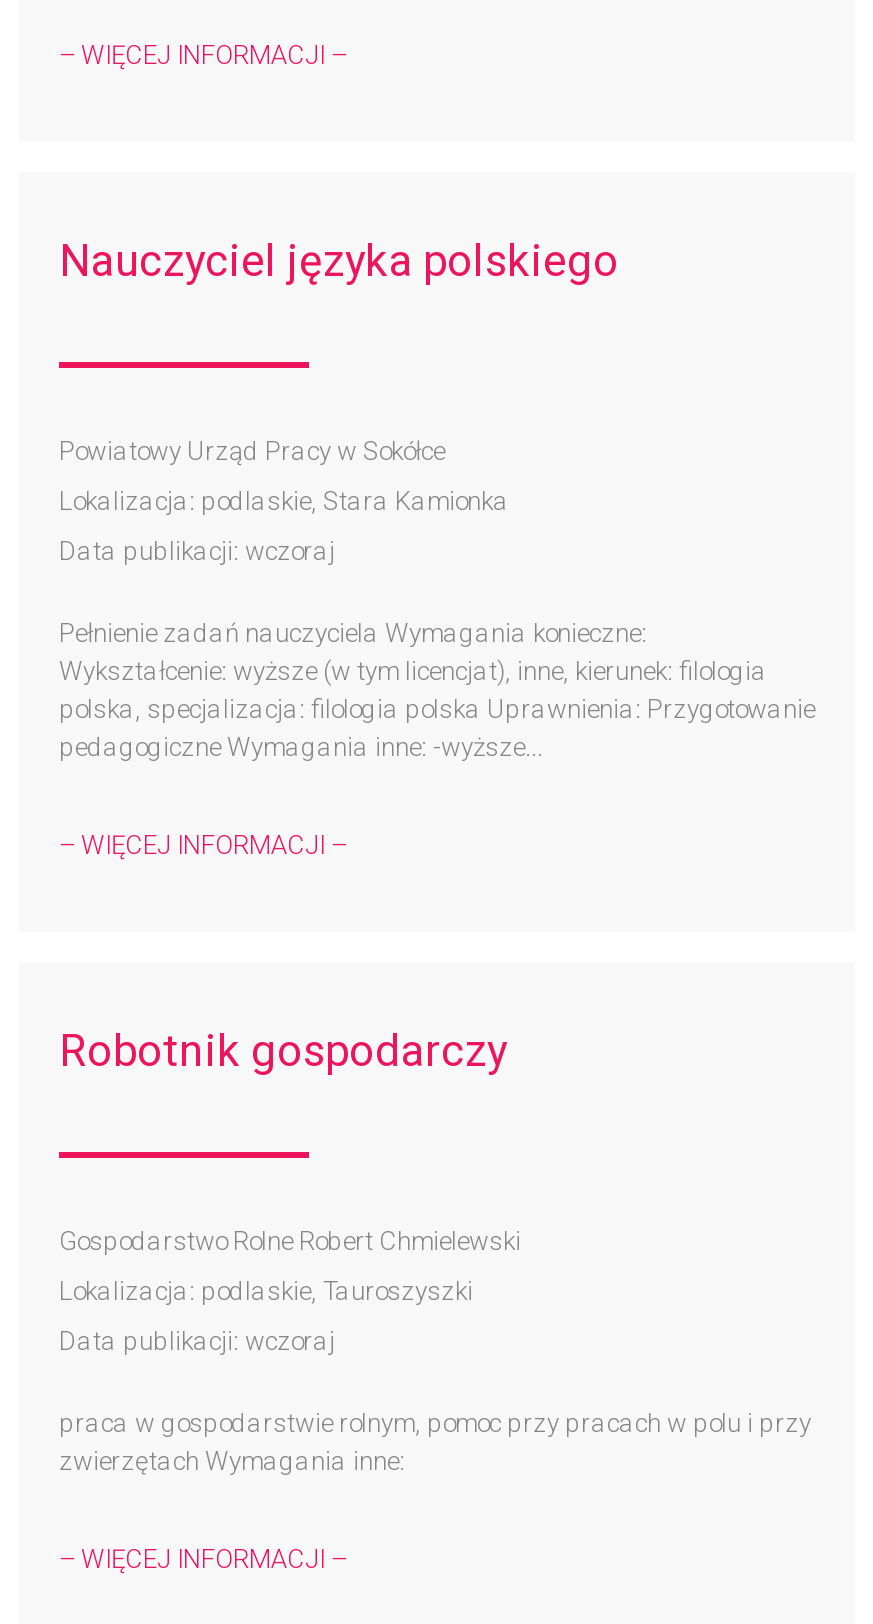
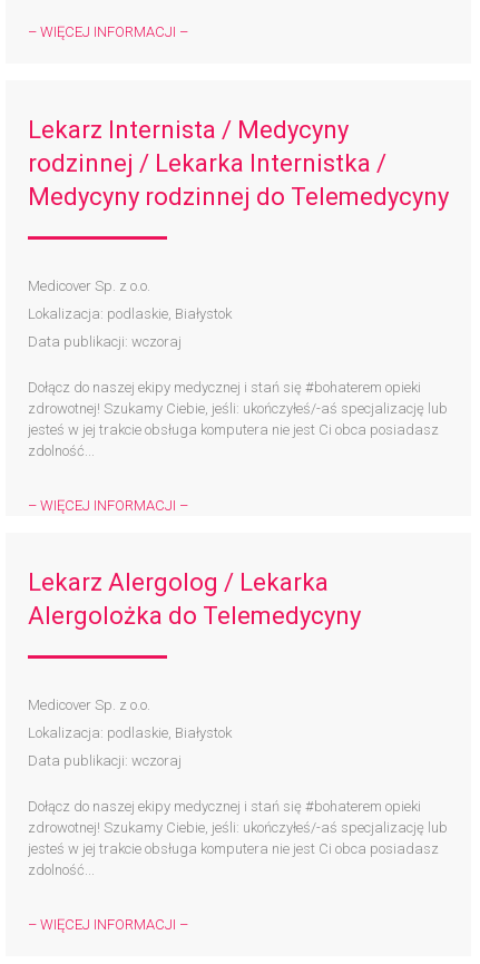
[59,236,619,286] Nauczyciel języka polskiego -> [28,116,449,211] Lekarz Internista / Medycyny | rodzinnej / Lekarka Internistka / | Medycyny rodzinnej do Telemedycyny
[59,436,445,466] Powiatowy Urząd Pracy w Sokółce -> [28,277,150,294] Medicover Sp. z o.o.
[59,486,509,516] Lokalizacja: podlaskie, Stara Kamionka -> [28,305,232,322] Lokalizacja: podlaskie, Białystok
[59,618,815,762] Pełnienie zadań nauczyciela Wymagania konieczne: | Wykształcenie: wyższe (w tym licencjat), inne, kierunek: filologia | polska, specjalizacja: filologia polska Uprawnienia: Przygotowanie | pedagogiczne Wymagania inne: -wyższe... -> [28,379,448,459] Dołącz do naszej ekipy medycznej i stań się #bohaterem opieki | zdrowotnej! Szukamy Ciebie, jeśli: ukończyłeś/-aś specjalizację lub | jesteś w jej trakcie obsługa komputera nie jest Ci obca posiadasz | zdolność...
[59,1026,507,1076] Robotnik gospodarczy -> [28,568,361,630] Lekarz Alergolog / Lekarka | Alergolożka do Telemedycyny
[59,1226,521,1256] Gospodarstwo Rolne Robert Chmielewski -> [28,697,150,713] Medicover Sp. z o.o.
[59,1276,473,1306] Lokalizacja: podlaskie, Tauroszyszki -> [28,724,232,741] Lokalizacja: podlaskie, Białystok
[59,1408,811,1476] praca w gospodarstwie rolnym, pomoc przy pracach w polu i przy | zwierzętach Wymagania inne: -> [28,798,448,878] Dołącz do naszej ekipy medycznej i stań się #bohaterem opieki | zdrowotnej! Szukamy Ciebie, jeśli: ukończyłeś/-aś specjalizację lub | jesteś w jej trakcie obsługa komputera nie jest Ci obca posiadasz | zdolność...

